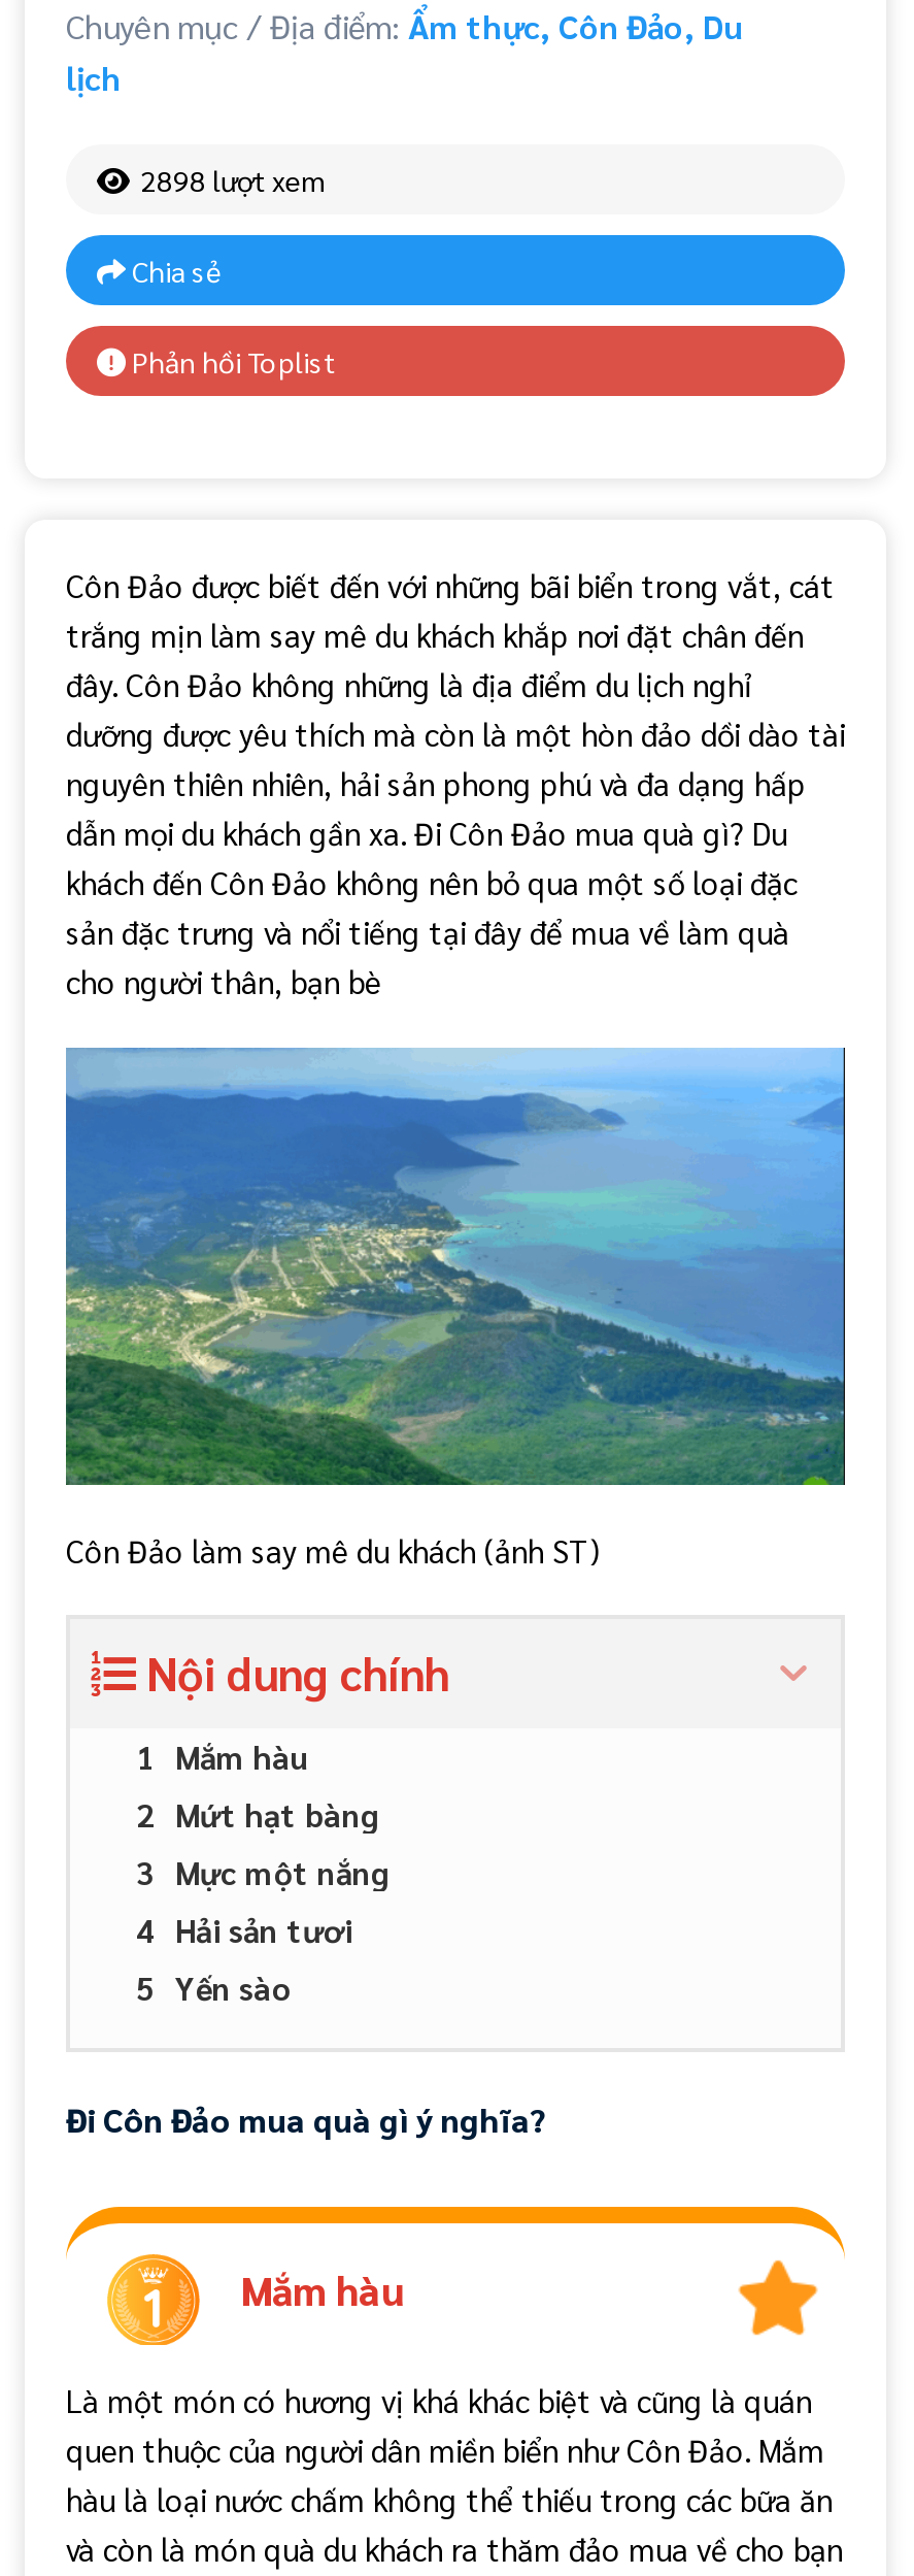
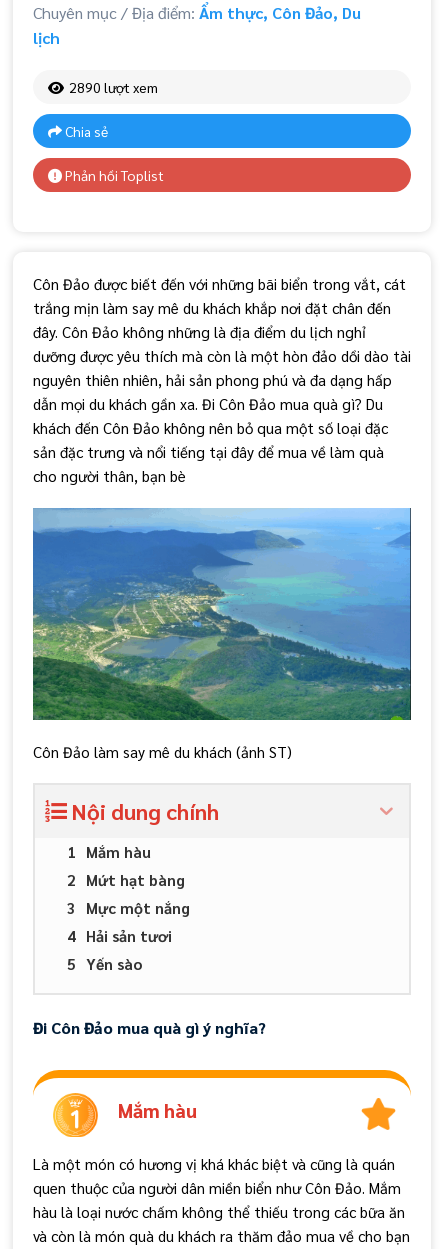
[140,161,324,198] 2898 lượt xem -> [69,78,158,96] 2890 lượt xem

